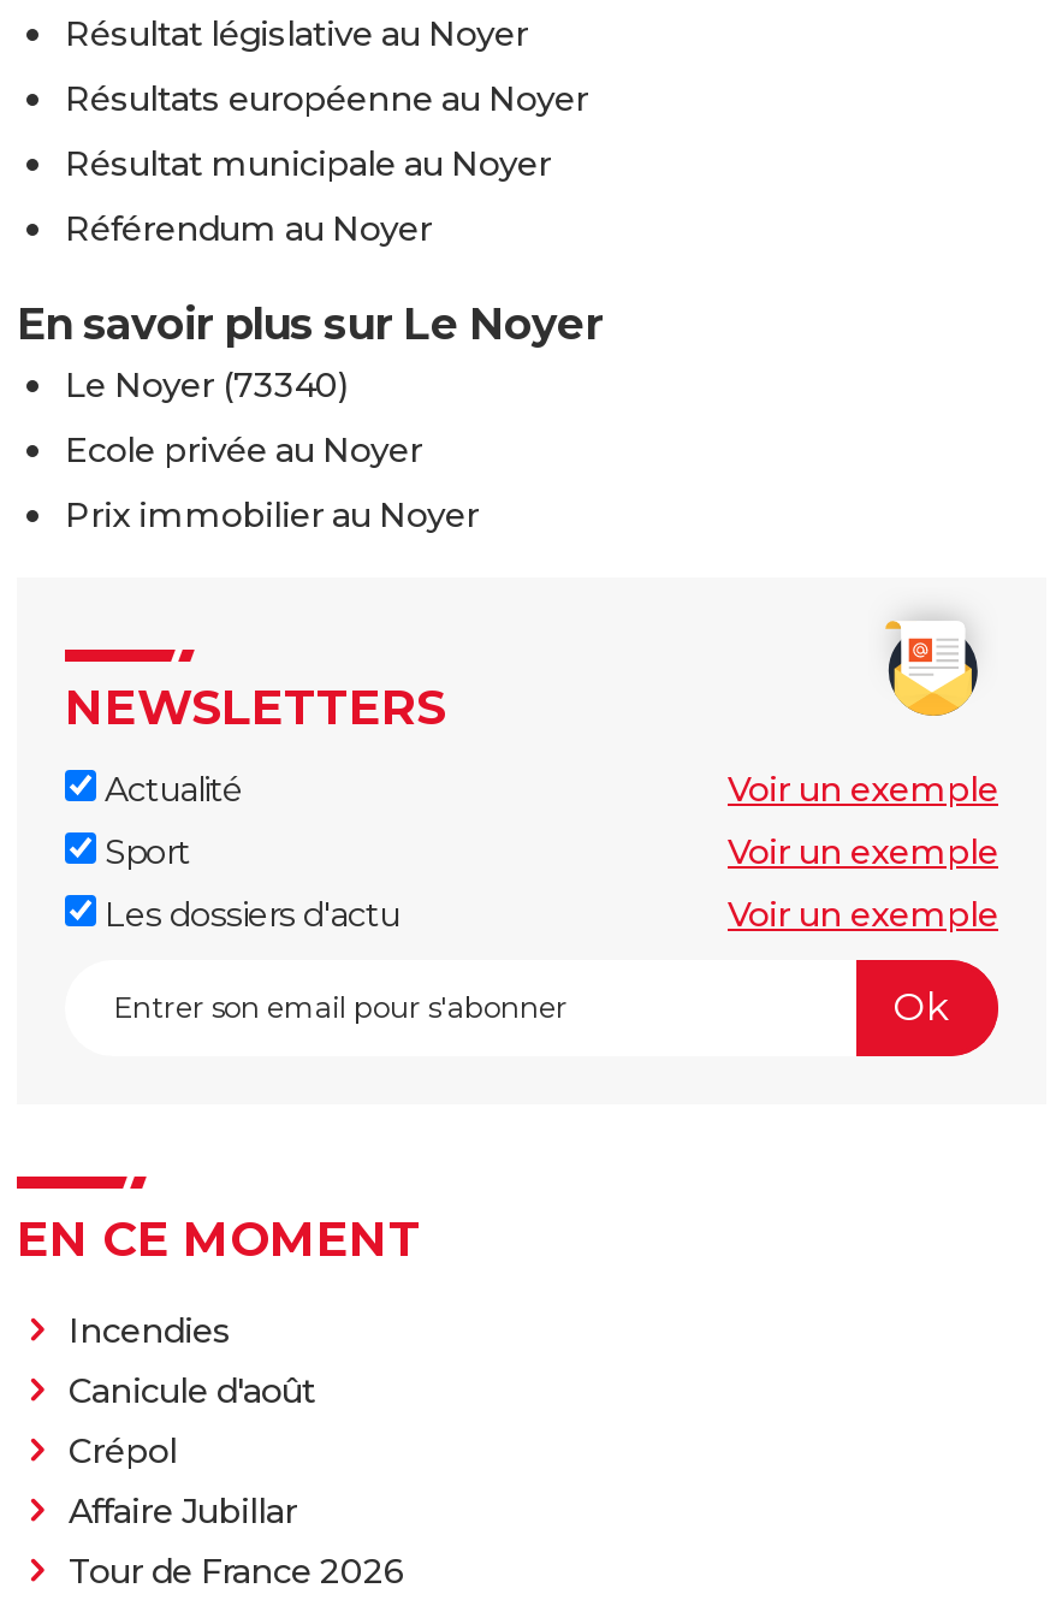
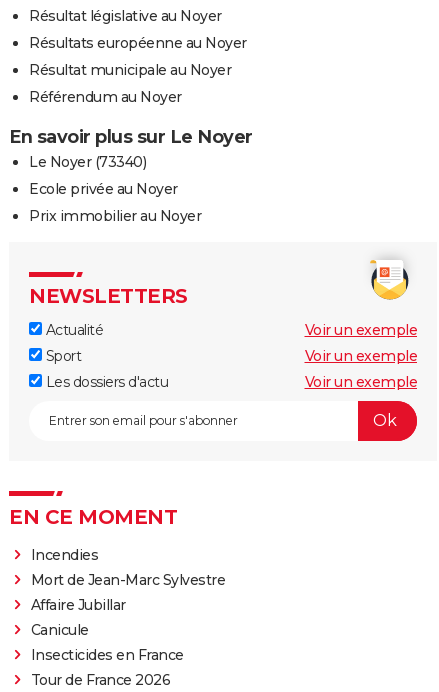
[69,1368,315,1471] Canicule d'août | Crépol -> [30,570,225,588] Mort de Jean-Marc Sylvestre
moved [69,1488,297,1531] -> [30,595,125,613]: Affaire Jubillar
none -> [30,620,183,663] Canicule | Insecticides en France

